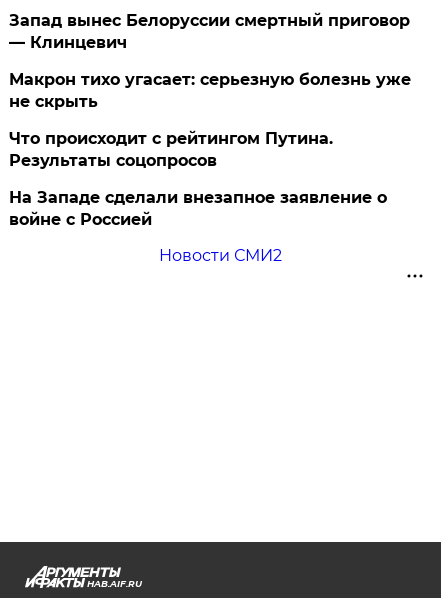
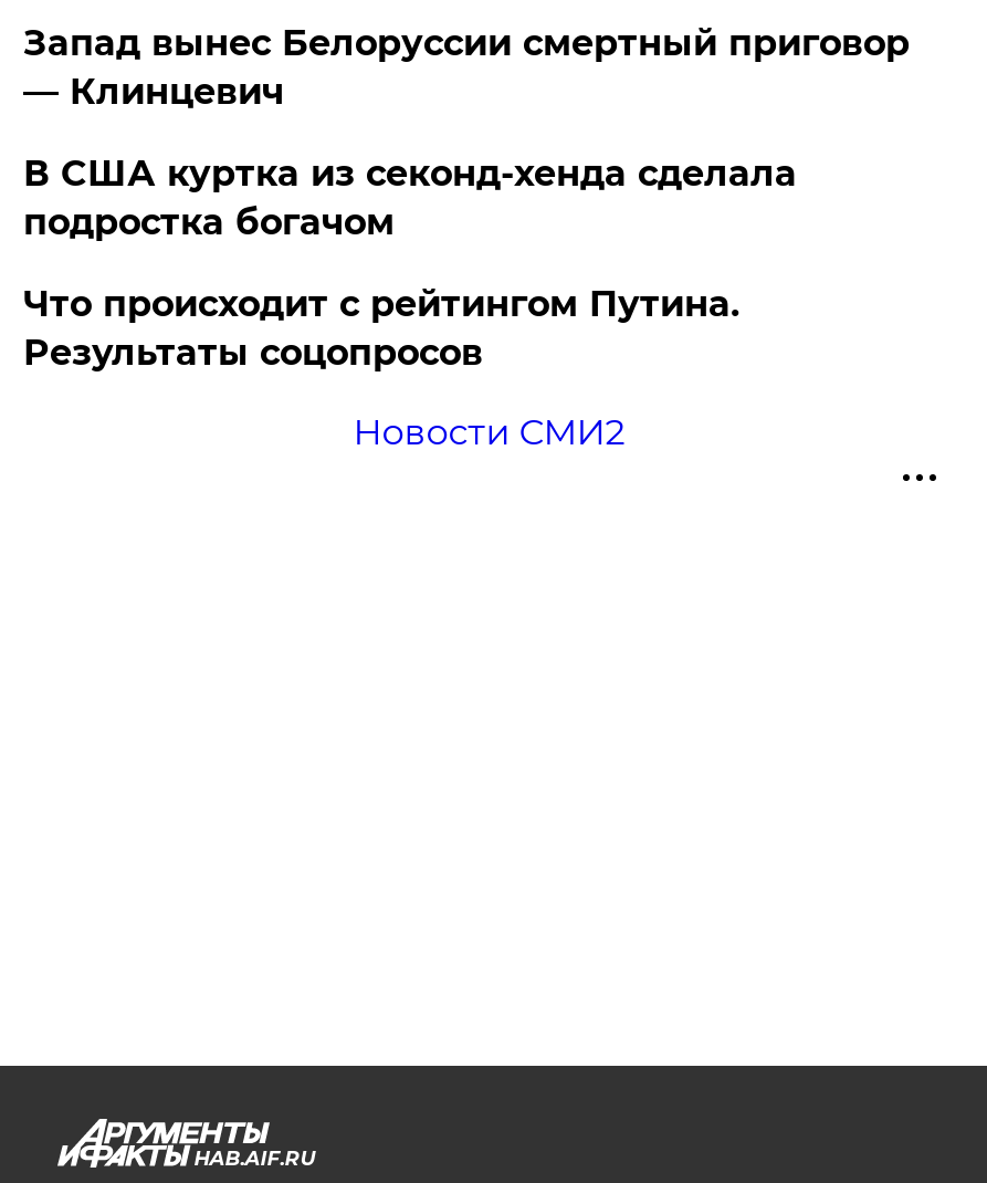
[9,70,411,111] Макрон тихо угасает: серьезную болезнь уже | не скрыть -> [23,152,797,243] В США куртка из секонд-хенда сделала | подростка богачом
[9,188,387,229] На Западе сделали внезапное заявление о | войне с Россией -> none

